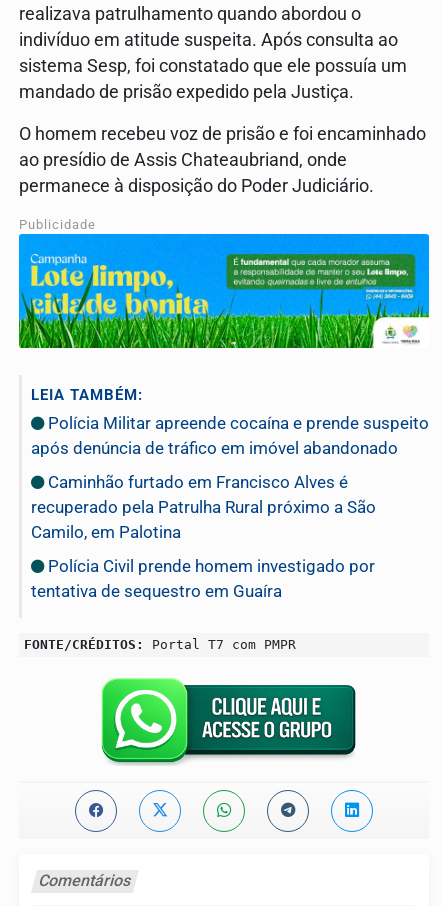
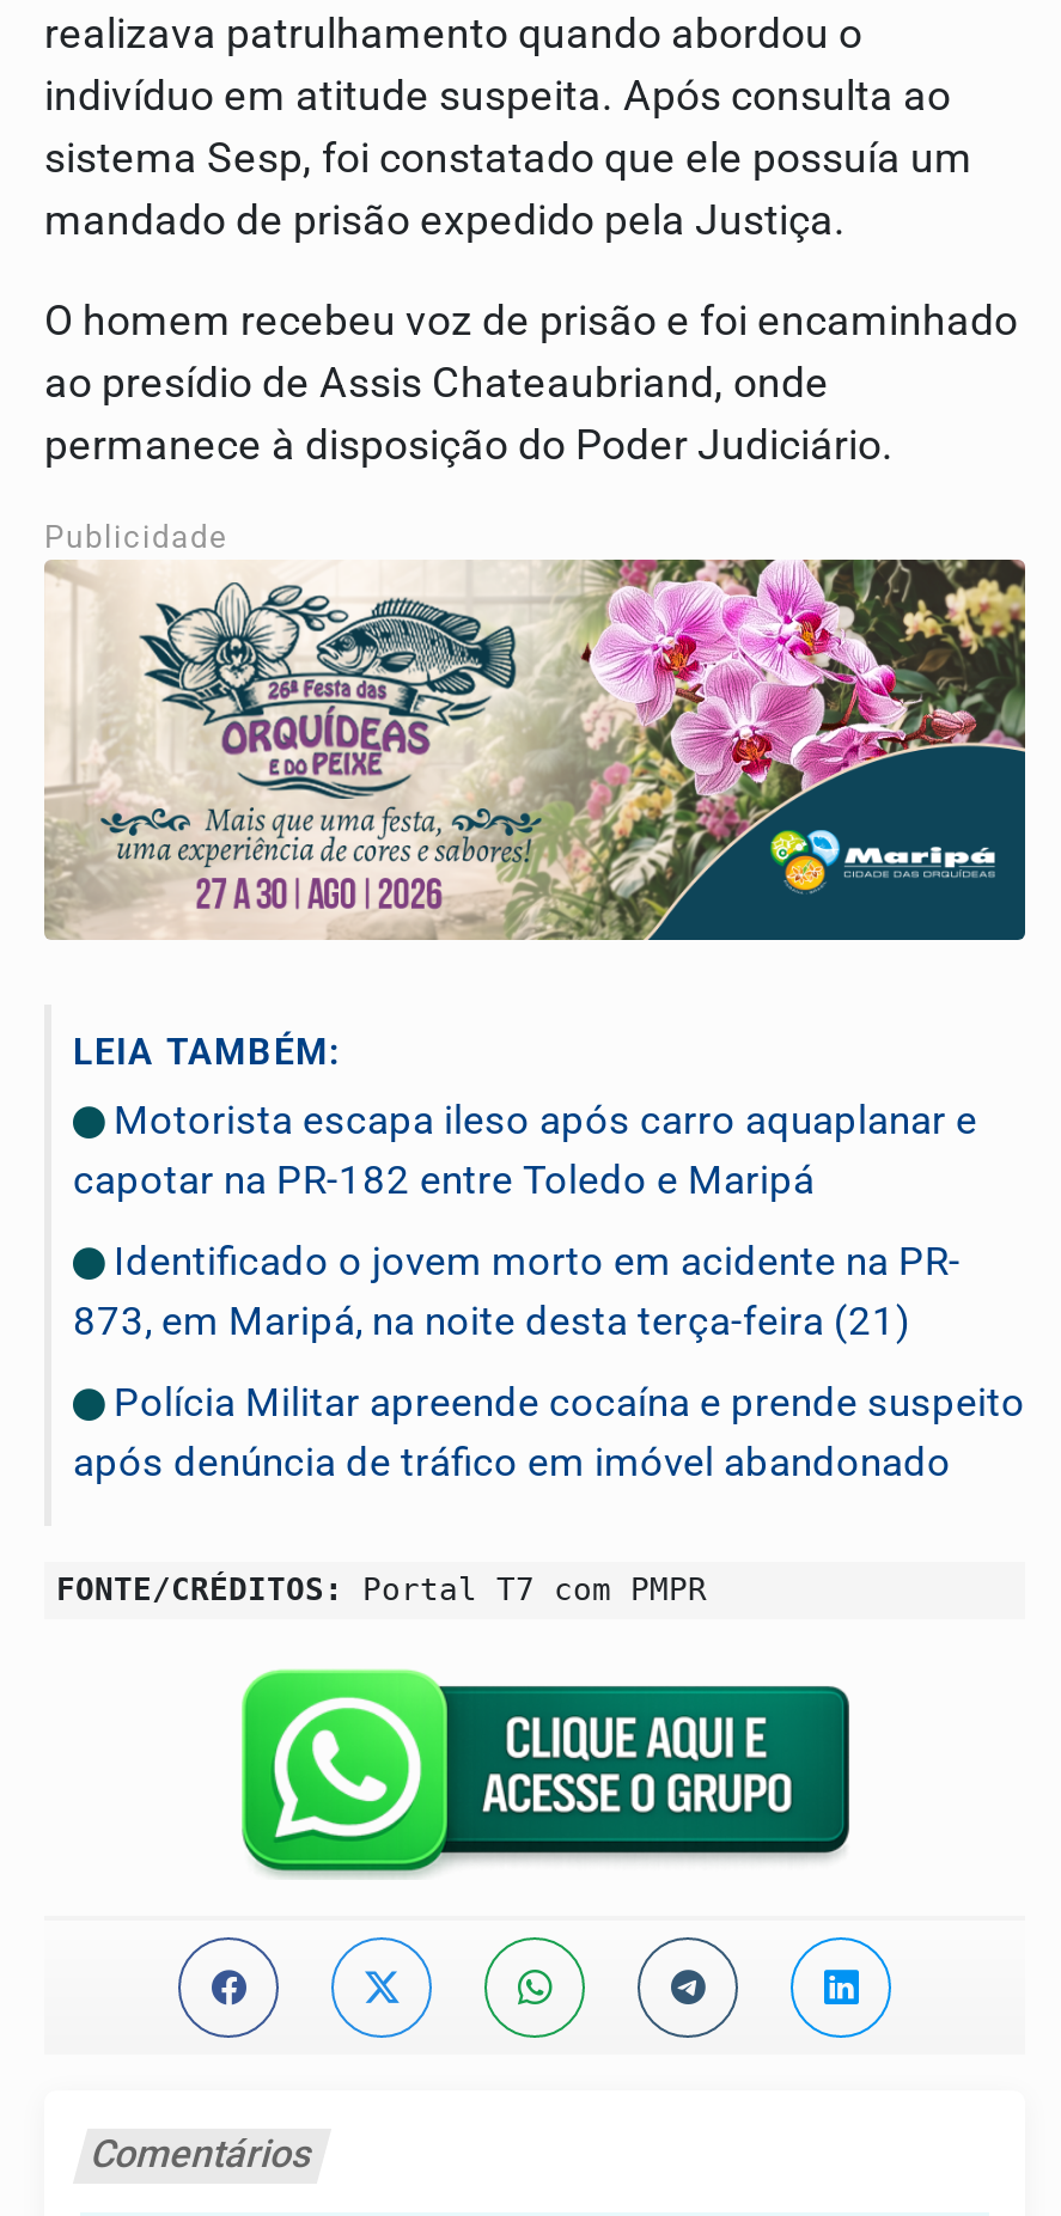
[18,233,430,349] [image] -> [42,557,1028,942] [image]
moved [31,386,143,404] -> [73,1031,341,1074]: LEIA TAMBÉM:
none -> [73,1096,977,1345] Motorista escapa ileso após carro aquaplanar e | capotar na PR-182 entre Toledo e Maripá | Identificado o jovem morto em acidente na PR- | 873, em Maripá, na noite desta terça-feira (21)
moved [31,413,429,458] -> [73,1378,1025,1486]: Polícia Militar apreende cocaína e prende suspeito | após denúncia de tráfico em imóvel abandonado
[31,472,376,601] Caminhão furtado em Francisco Alves é | recuperado pela Patrulha Rural próximo a São | Camilo, em Palotina | Polícia Civil prende homem investigado por | tentativa de sequestro em Guaíra -> none

